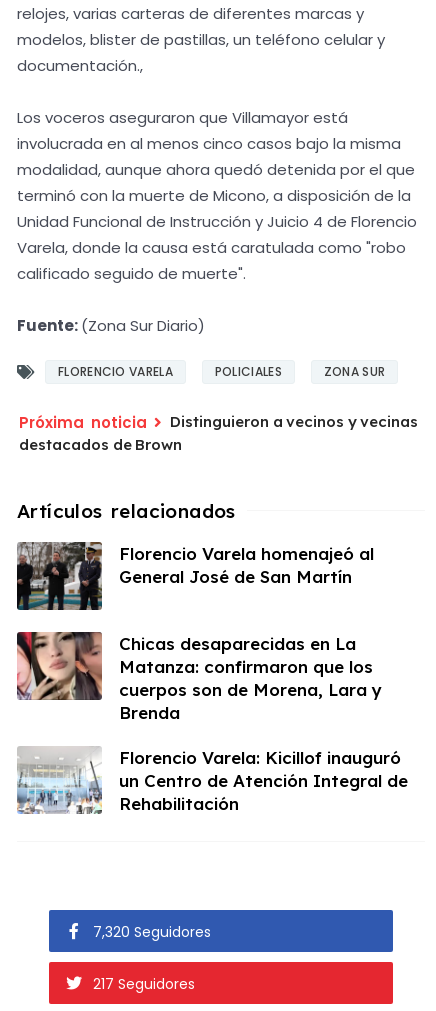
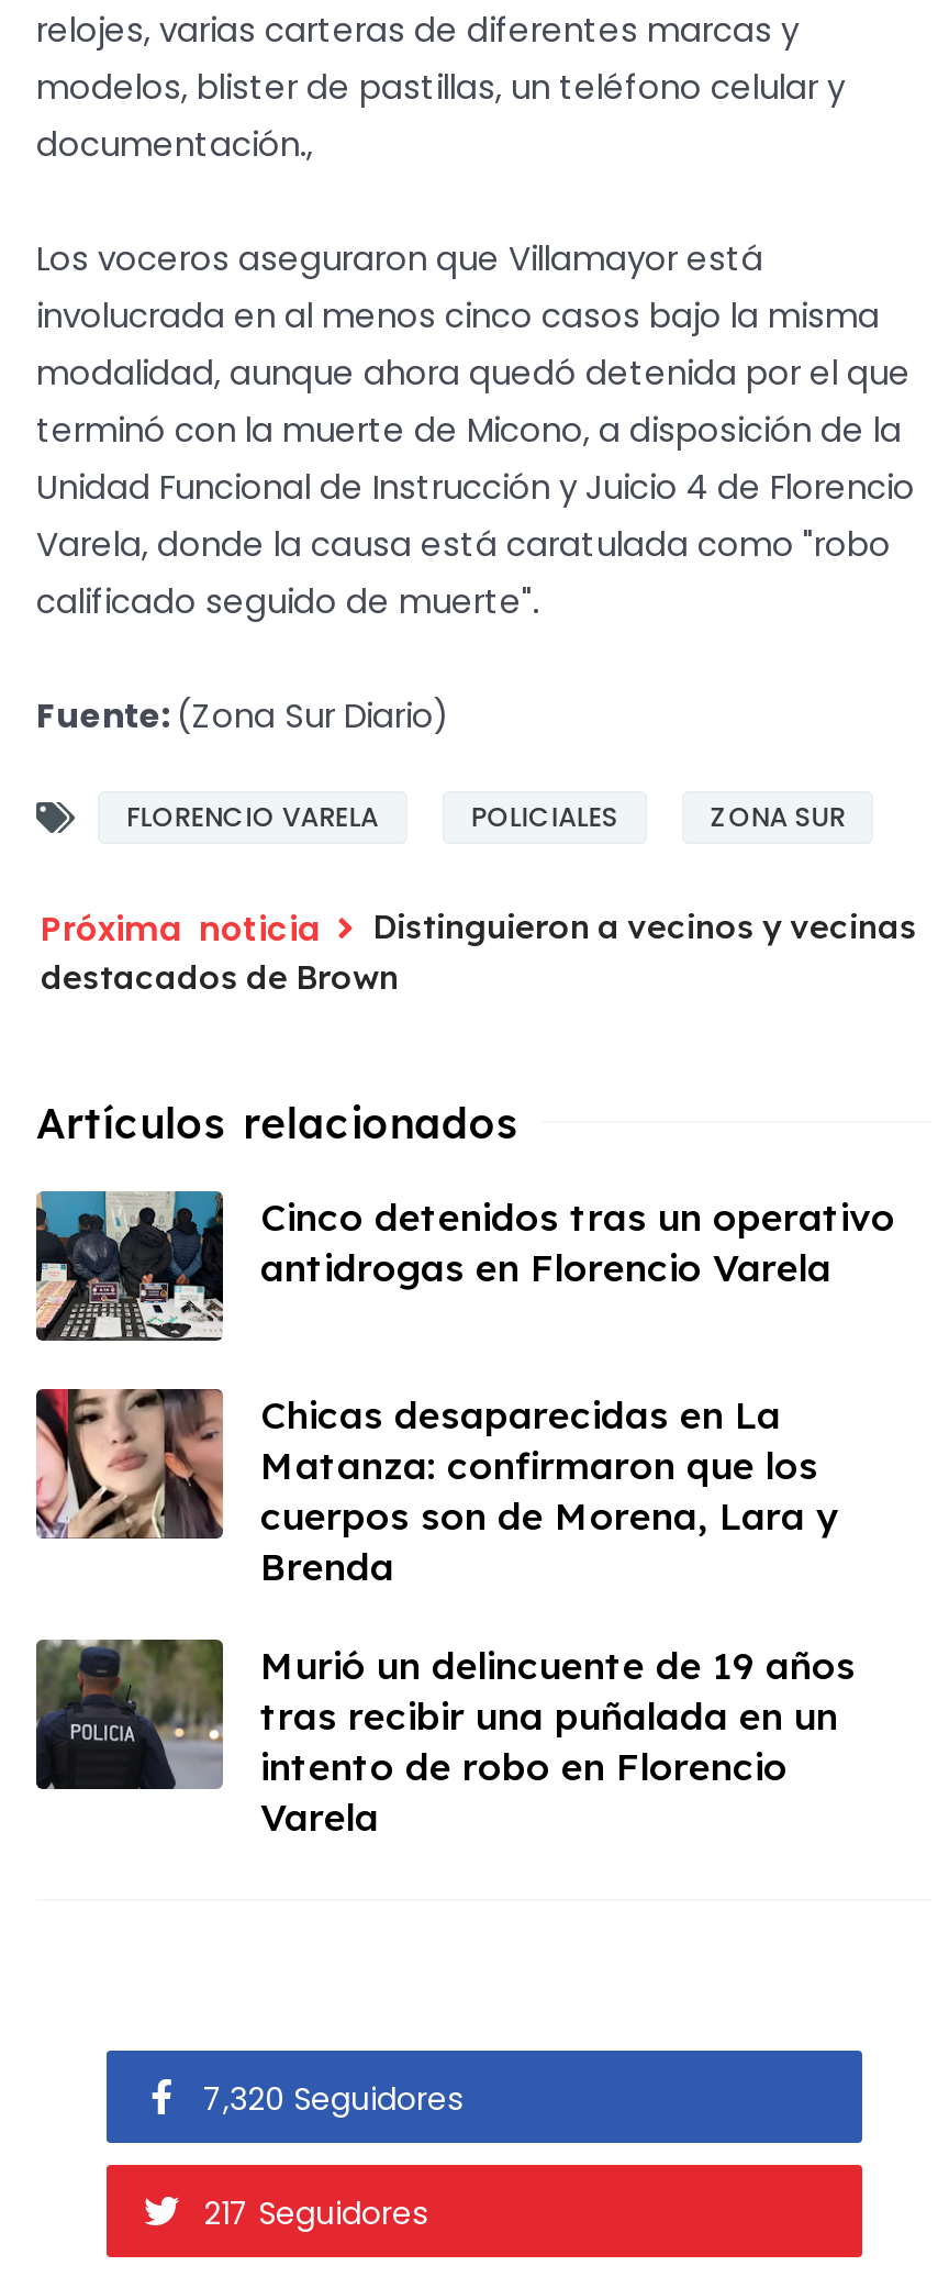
[16,541,374,611] [image] | Florencio Varela homenajeó al | General José de San Martín -> [34,1189,895,1343] [image] | Cinco detenidos tras un operativo | antidrogas en Florencio Varela
[16,746,408,815] [image] | Florencio Varela: Kicillof inauguró | un Centro de Atención Integral de | Rehabilitación -> [34,1637,856,1841] [image] | Murió un delincuente de 19 años | tras recibir una puñalada en un | intento de robo en Florencio | Varela

